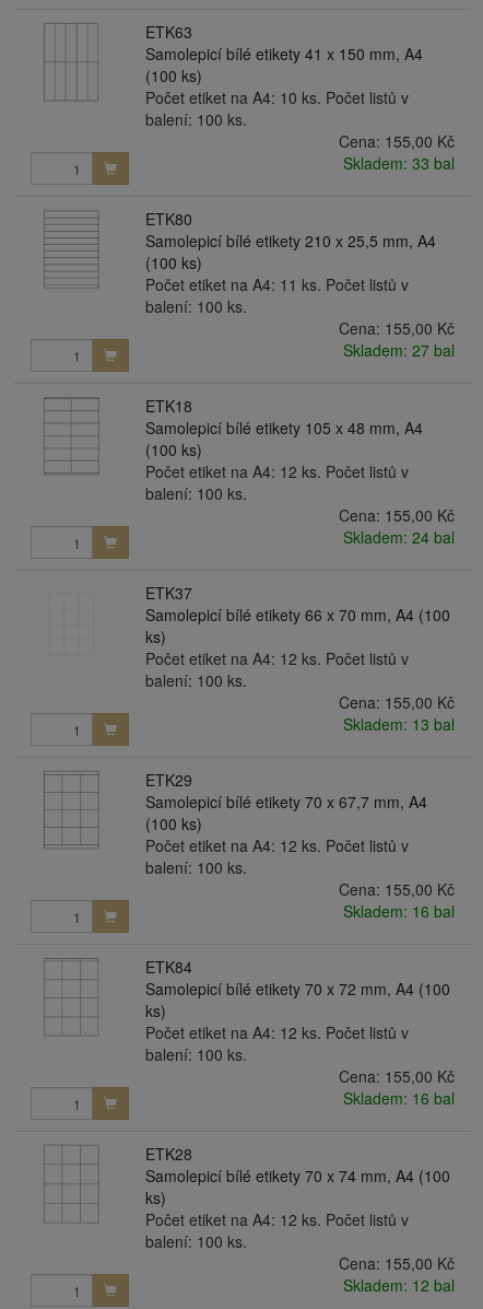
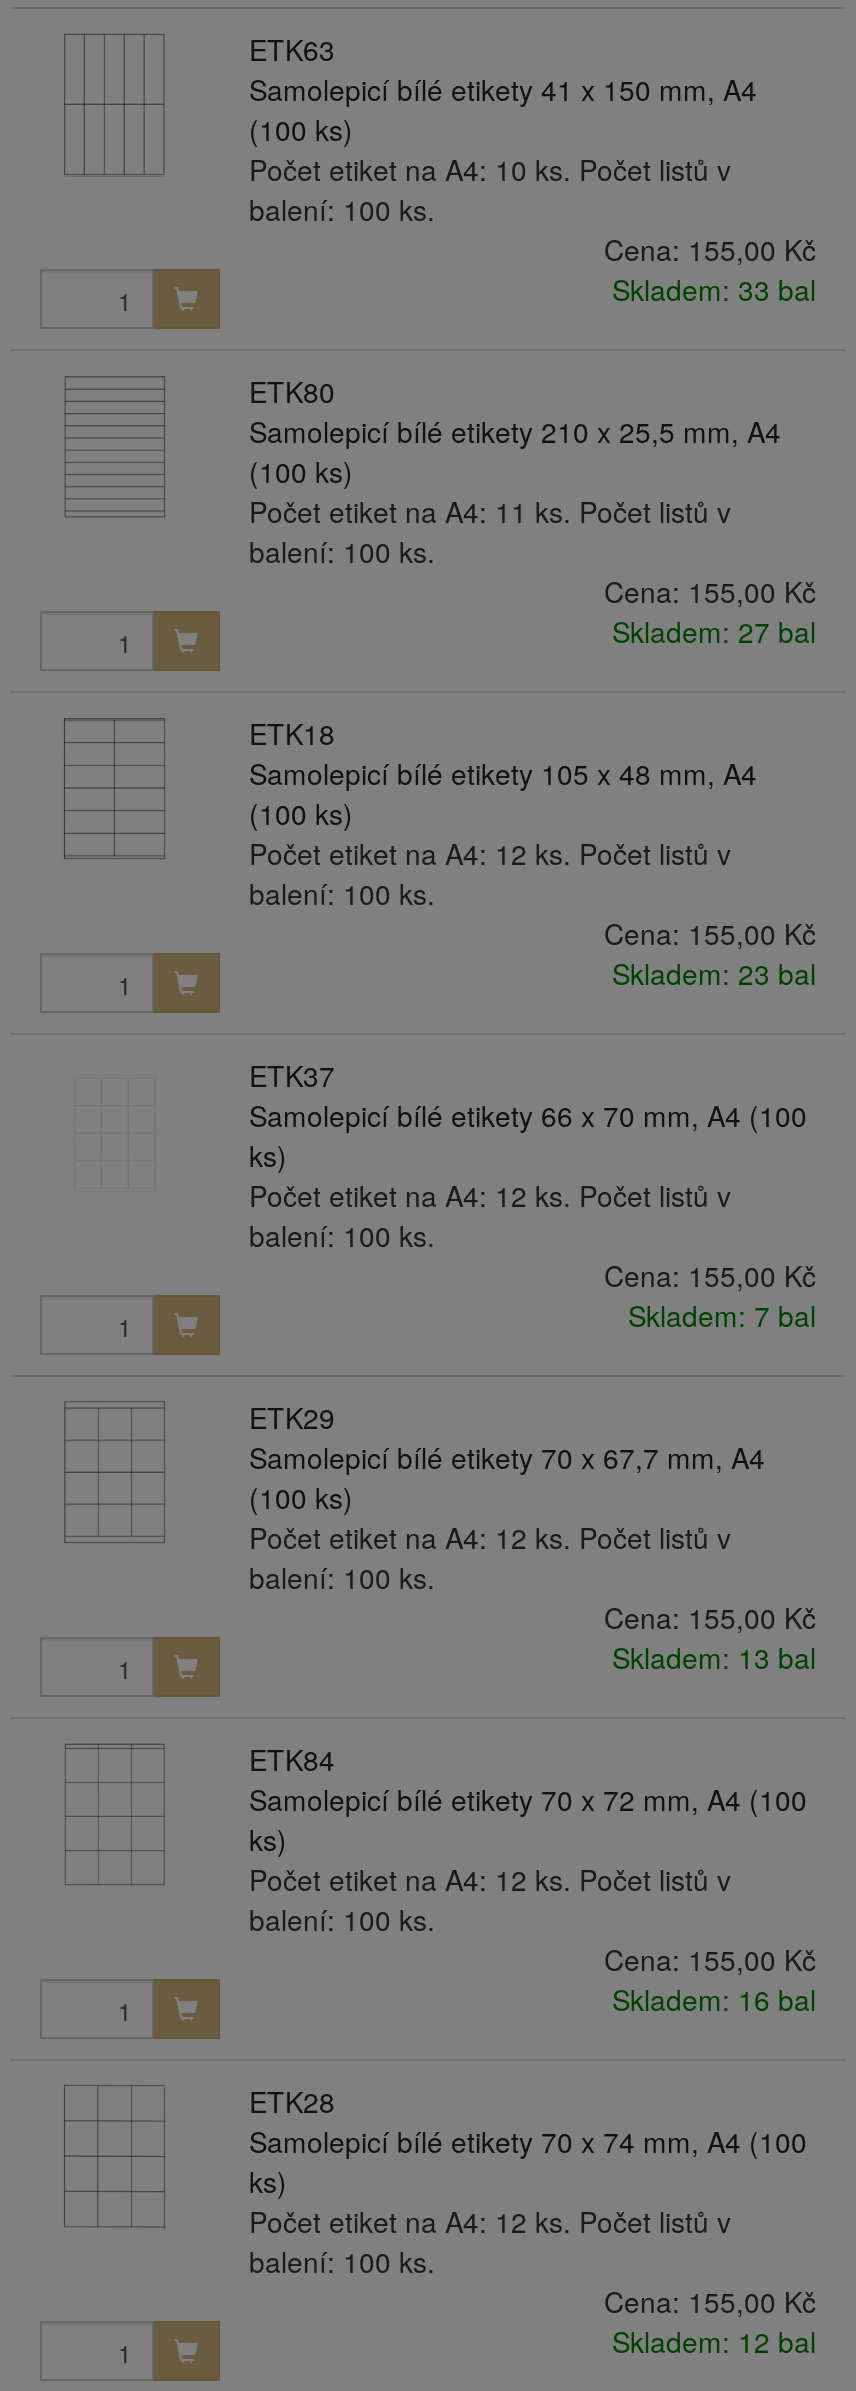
[343,526,455,548] Skladem: 24 bal -> [612,953,816,993] Skladem: 23 bal
[343,713,455,735] Skladem: 13 bal -> [628,1295,816,1335] Skladem: 7 bal
[343,900,455,922] Skladem: 16 bal -> [612,1637,816,1677] Skladem: 13 bal

